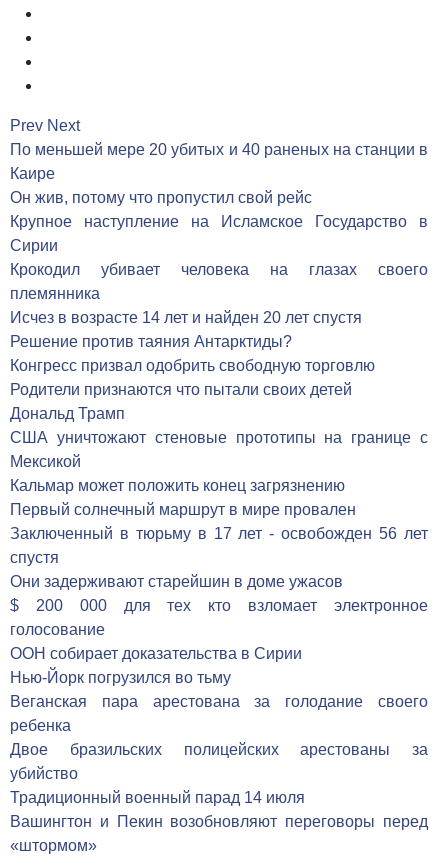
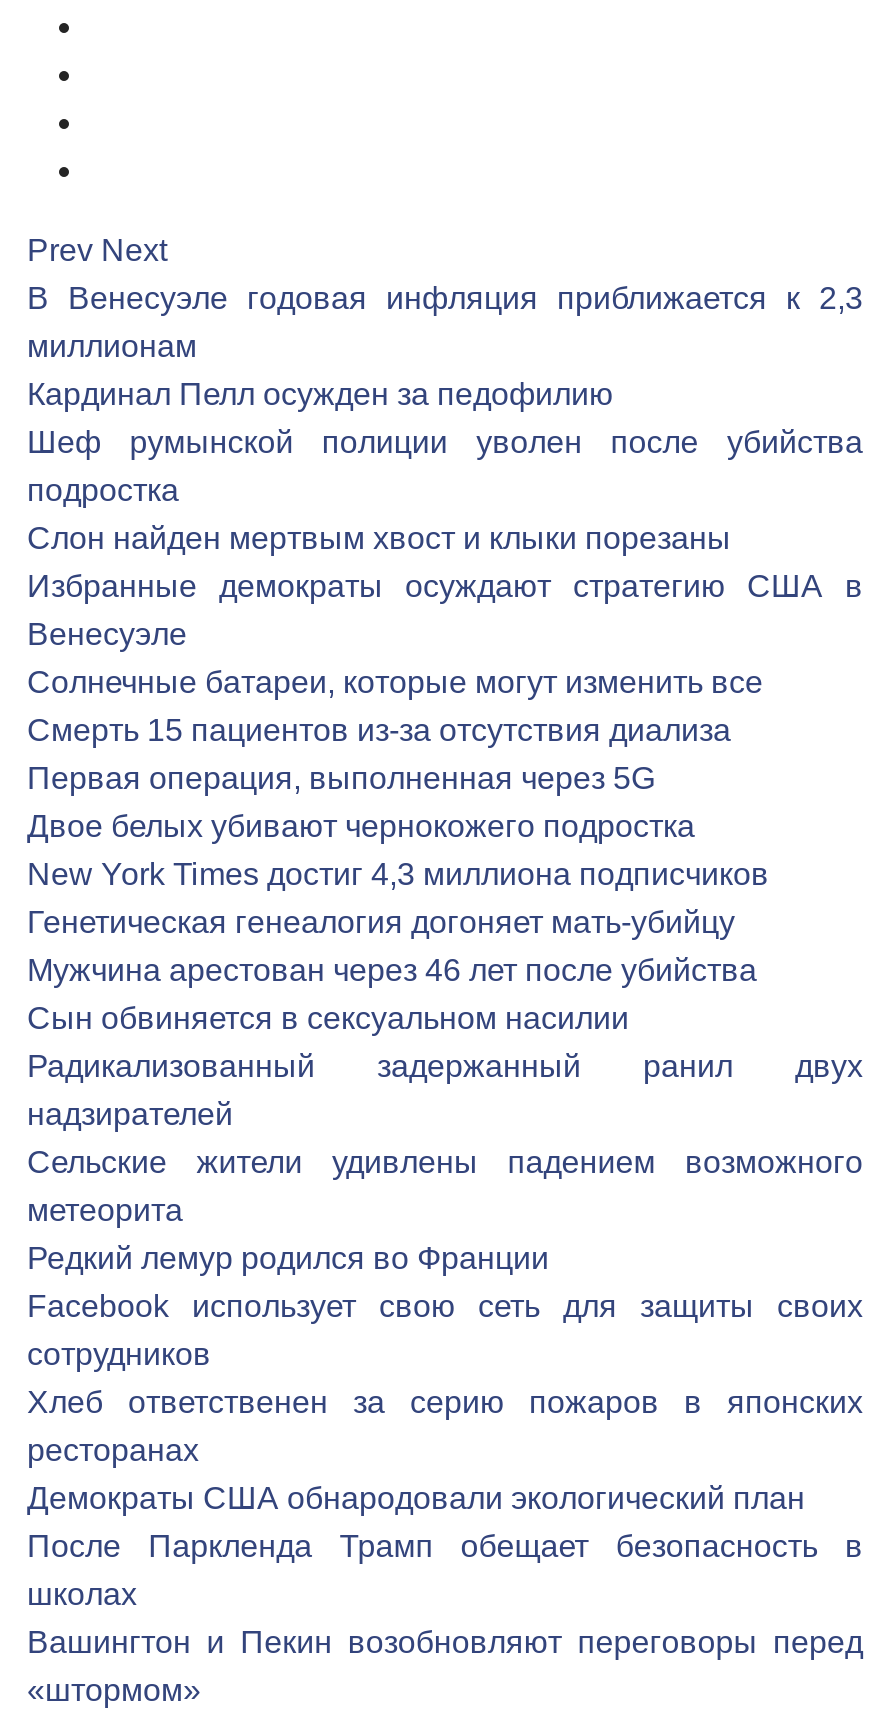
[10,141,428,806] По меньшей мере 20 убитых и 40 раненых на станции в | Каире | Он жив, потому что пропустил свой рейс | Крупное наступление на Исламское Государство в | Сирии | Крокодил убивает человека на глазах своего | племянника | Исчез в возрасте 14 лет и найден 20 лет спустя | Решение против таяния Антарктиды? | Конгресс призвал одобрить свободную торговлю | Родители признаются что пытали своих детей | Дональд Трамп | США уничтожают стеновые прототипы на границе с | Мексикой | Кальмар может положить конец загрязнению | Первый солнечный маршрут в мире провален | Заключенный в тюрьму в 17 лет - освобожден 56 лет | спустя | Они задерживают старейшин в доме ужасов | $ 200 000 для тех кто взломает электронное | голосование | ООН собирает доказательства в Сирии | Нью-Йорк погрузился во тьму | Веганская пара арестована за голодание своего | ребенка | Двое бразильских полицейских арестованы за | убийство | Традиционный военный парад 14 июля -> [27,281,863,1611] В Венесуэле годовая инфляция приближается к 2,3 | миллионам | Кардинал Пелл осужден за педофилию | Шеф румынской полиции уволен после убийства | подростка | Слон найден мертвым хвост и клыки порезаны | Избранные демократы осуждают стратегию США в | Венесуэле | Солнечные батареи, которые могут изменить все | Cмерть 15 пациентов из-за отсутствия диализа | Первая операция, выполненная через 5G | Двое белых убивают чернокожего подростка | New York Times достиг 4,3 миллиона подписчиков | Генетическая генеалогия догоняет мать-убийцу | Мужчина арестован через 46 лет после убийства | Сын обвиняется в сексуальном насилии | Радикализованный задержанный ранил двух | надзирателей | Сельские жители удивлены падением возможного | метеорита | Редкий лемур родился во Франции | Facebook использует свою сеть для защиты своих | сотрудников | Хлеб ответственен за серию пожаров в японских | ресторанах | Демократы США обнародовали экологический план | После Паркленда Трамп обещает безопасность в | школах

